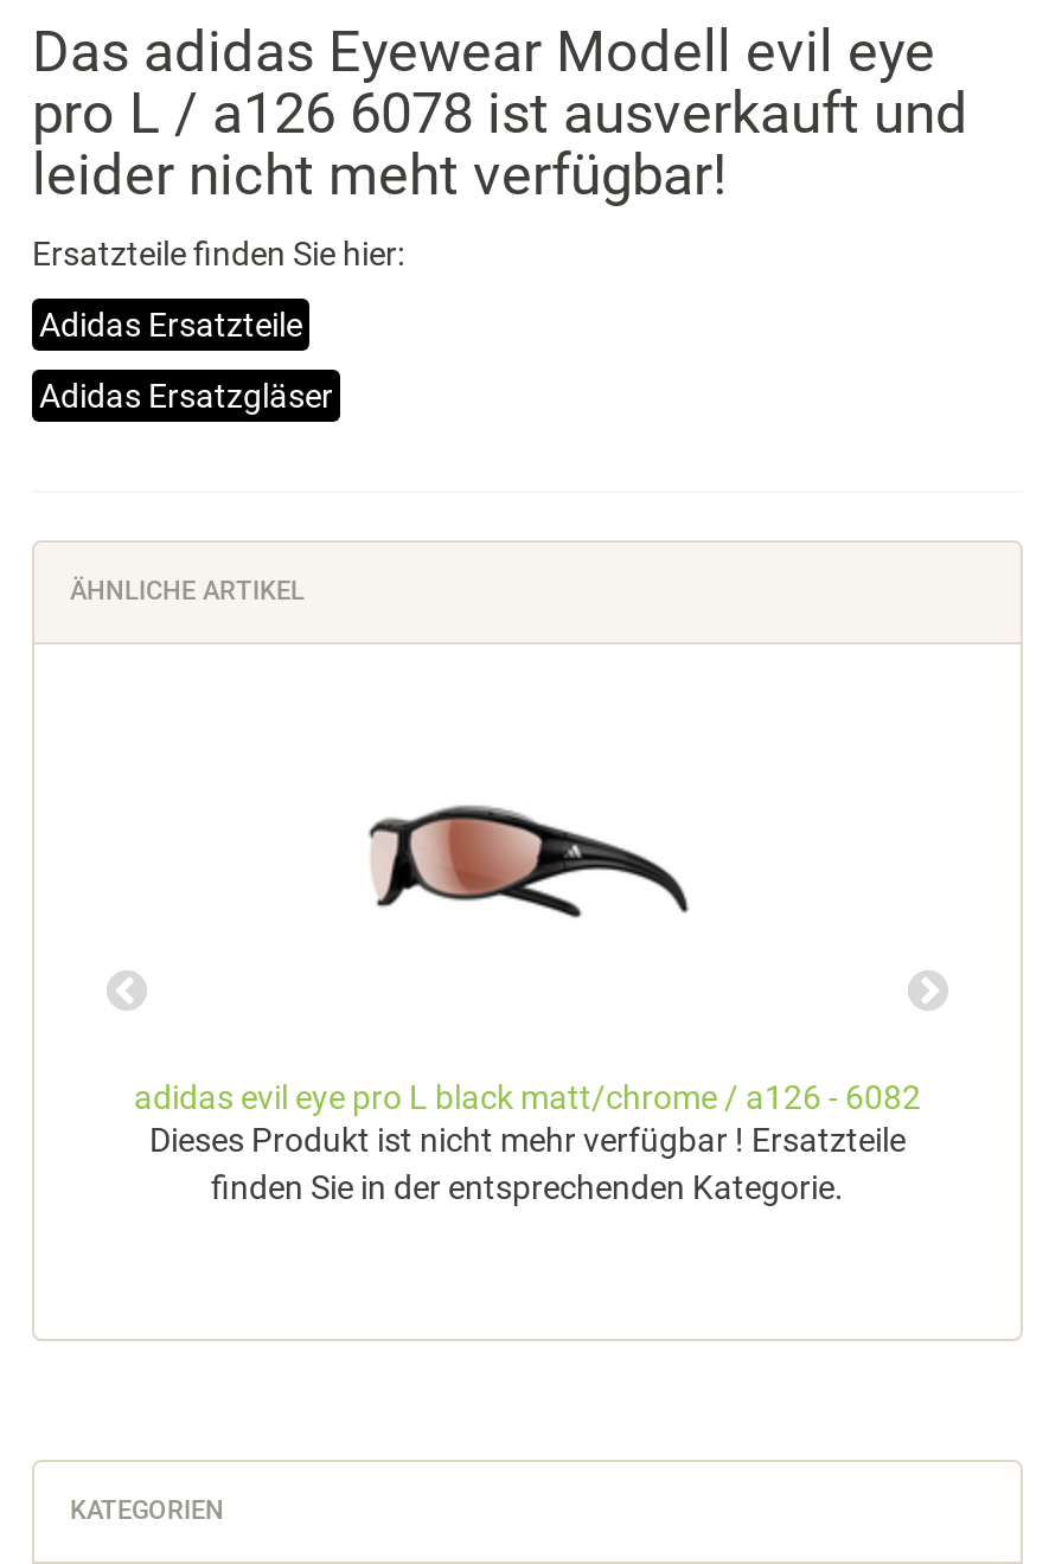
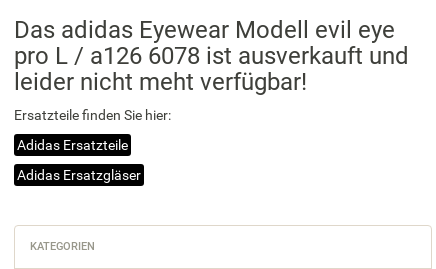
[70,576,305,607] ÄHNLICHE ARTIKEL -> none
[369,806,689,919] [image] -> none
[134,1078,921,1206] adidas evil eye pro L black matt/chrome / a126 - 6082 | Dieses Produkt ist nicht mehr verfügbar ! Ersatzteile | finden Sie in der entsprechenden Kategorie. -> none

